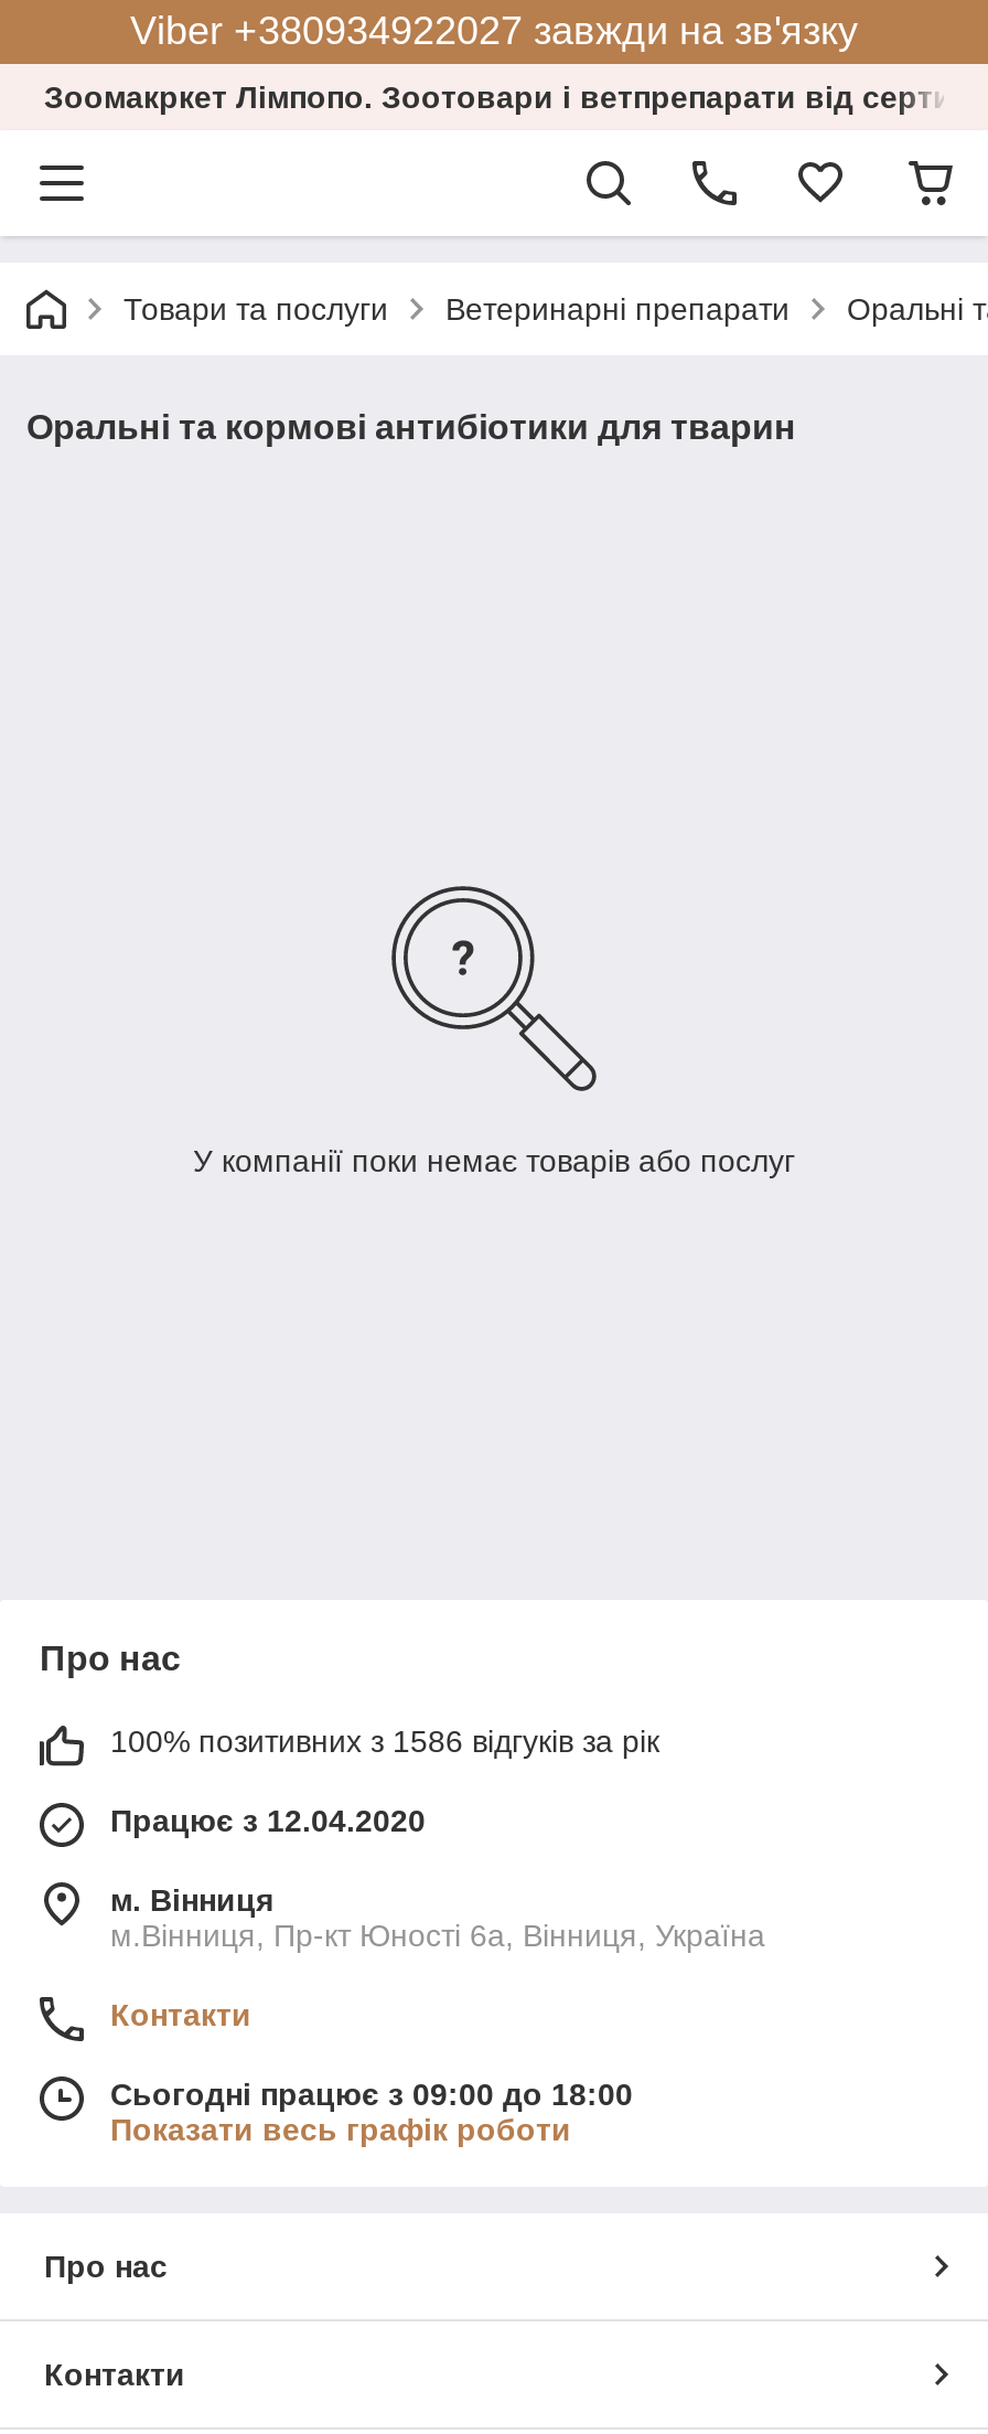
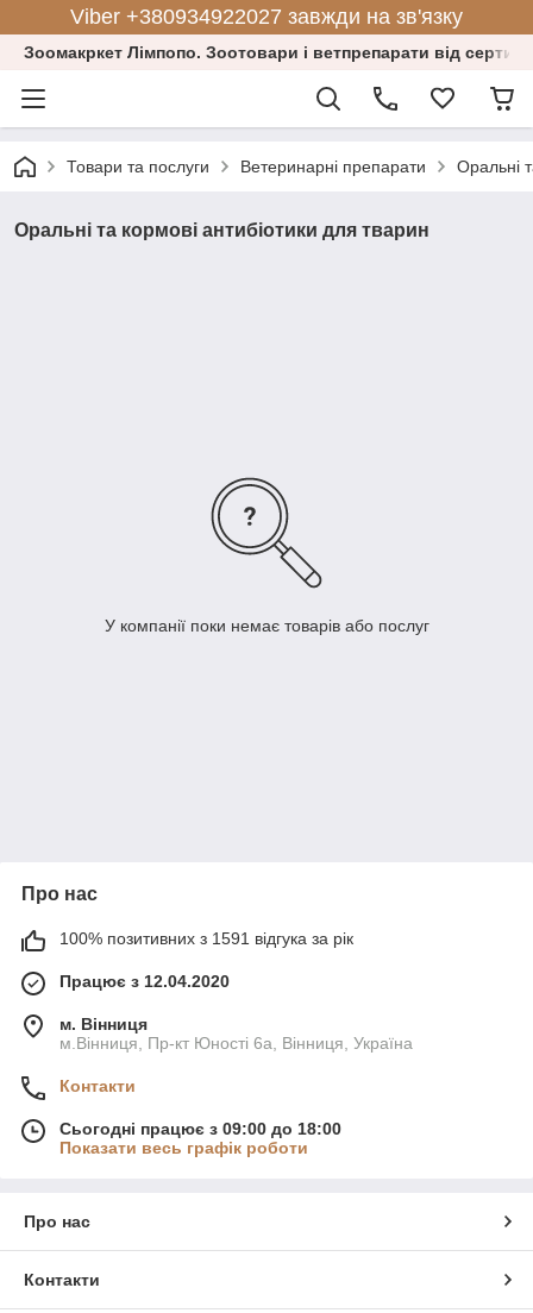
[110,1725,659,1760] 100% позитивних з 1586 відгуків за рік -> [59,929,353,948] 100% позитивних з 1591 відгука за рік

